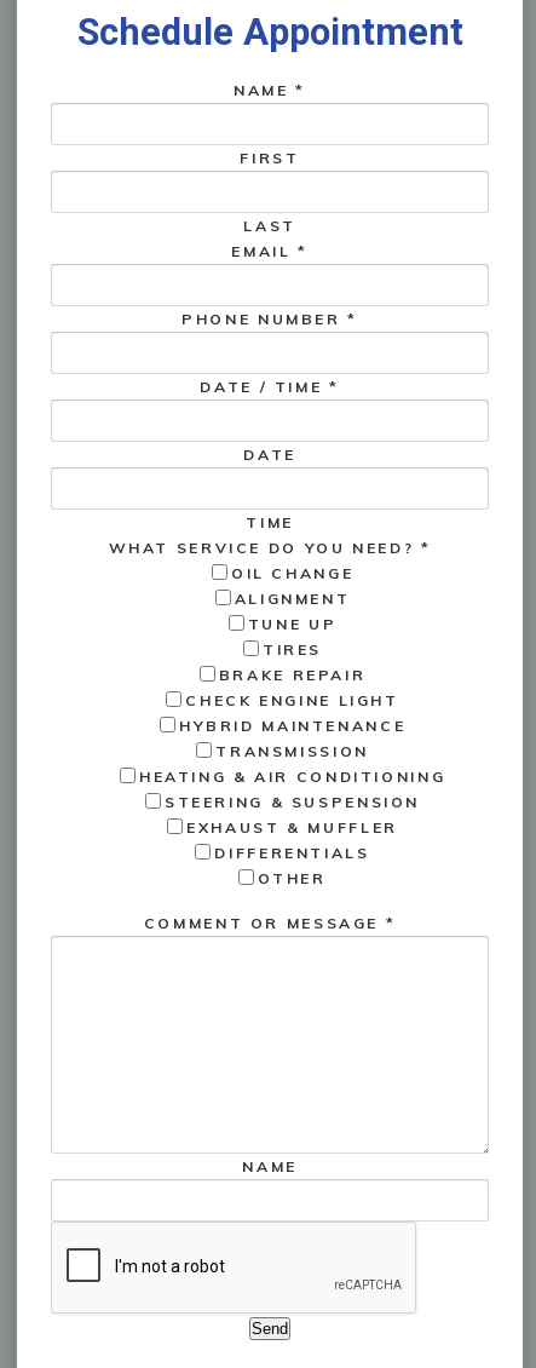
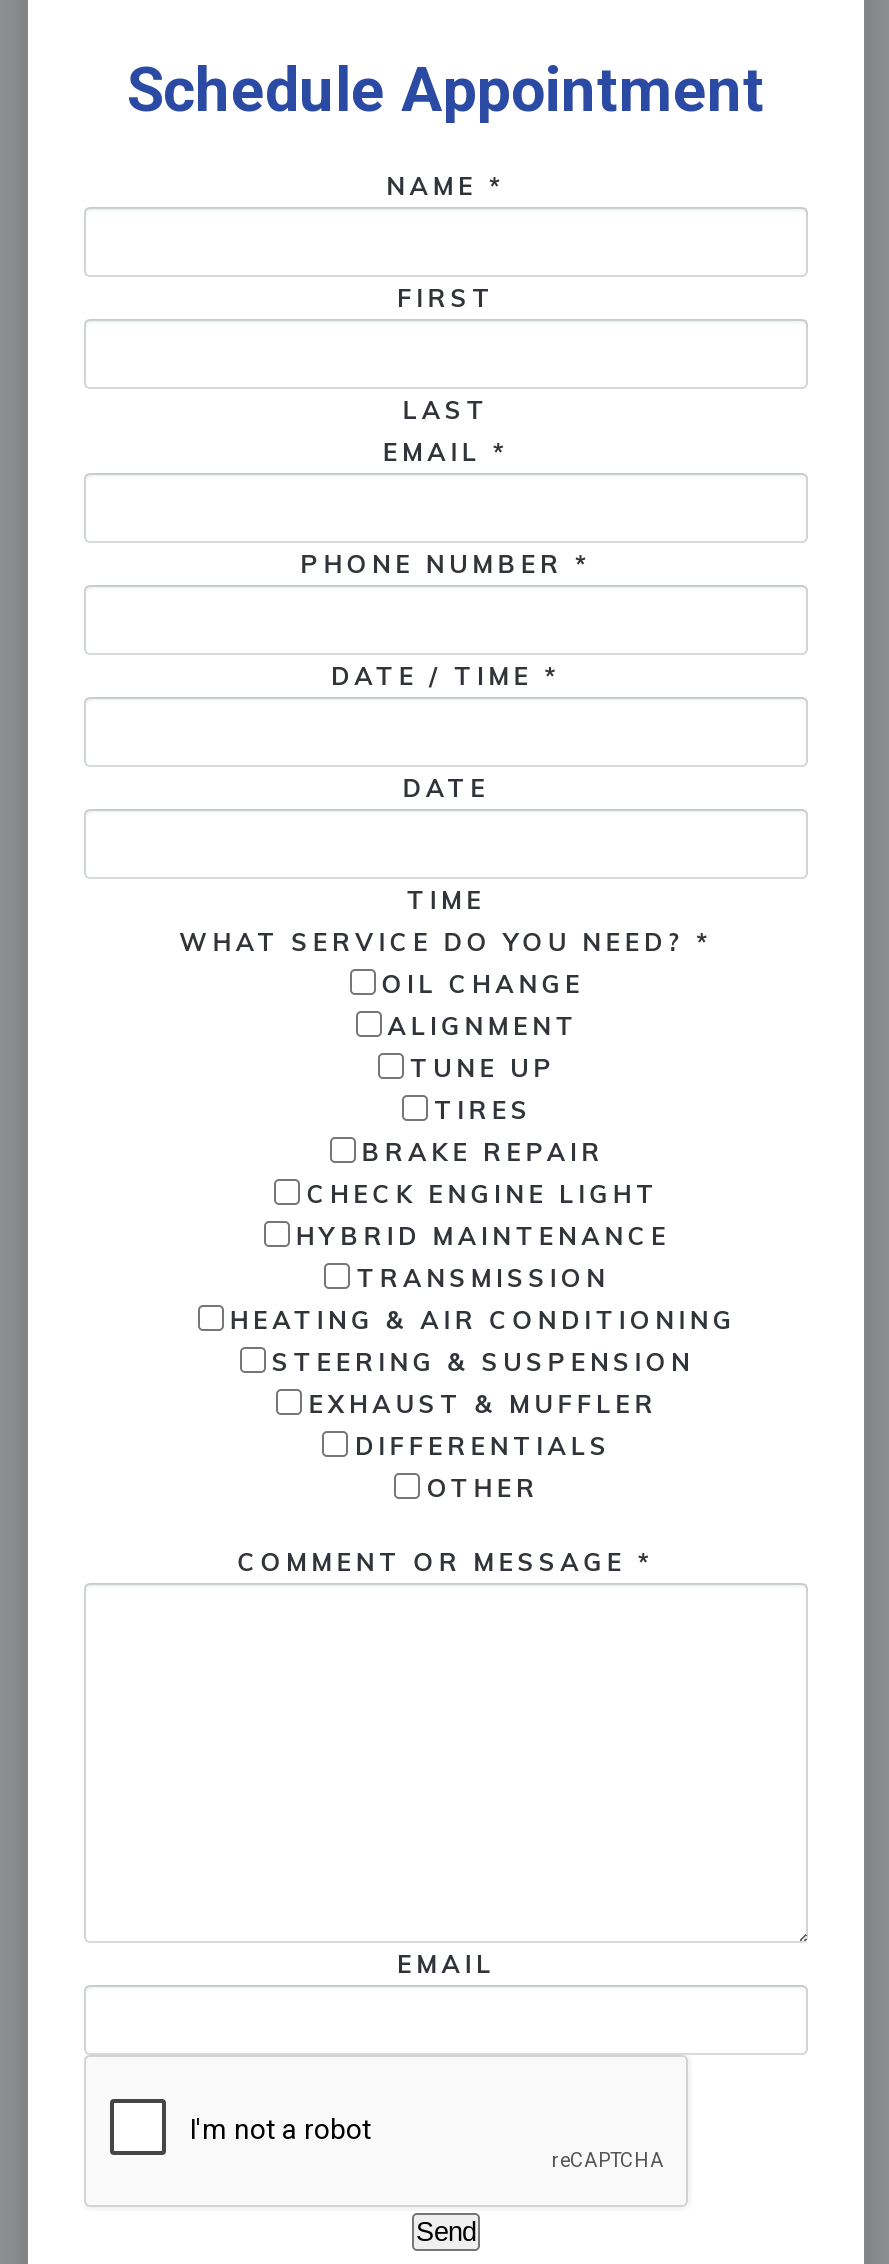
[242,1158,297,1176] NAME -> [397,1950,495,1980] EMAIL

